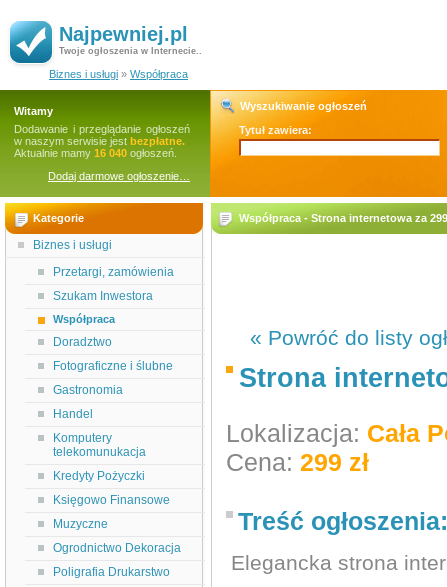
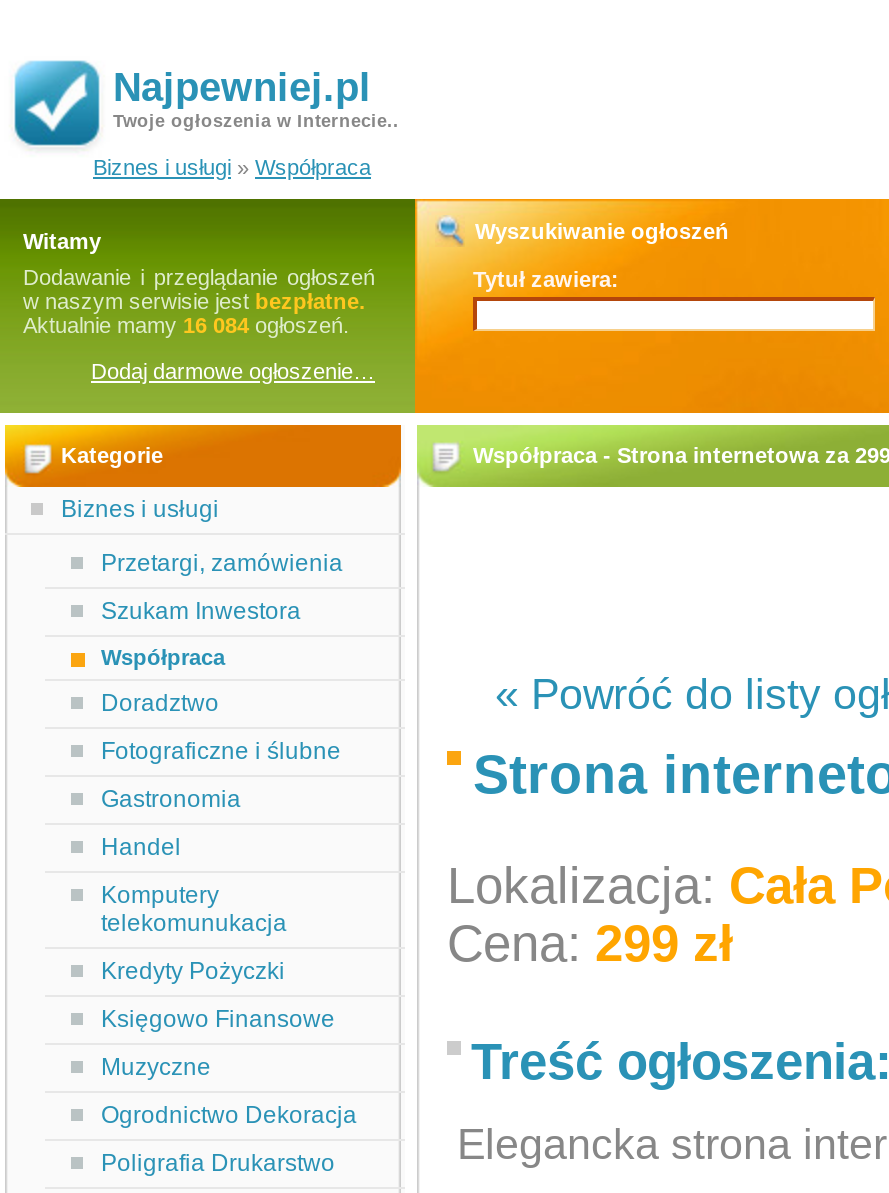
[14,146,177,158] Aktualnie mamy 16 040 ogłoszeń. -> [23,312,349,336] Aktualnie mamy 16 084 ogłoszeń.

